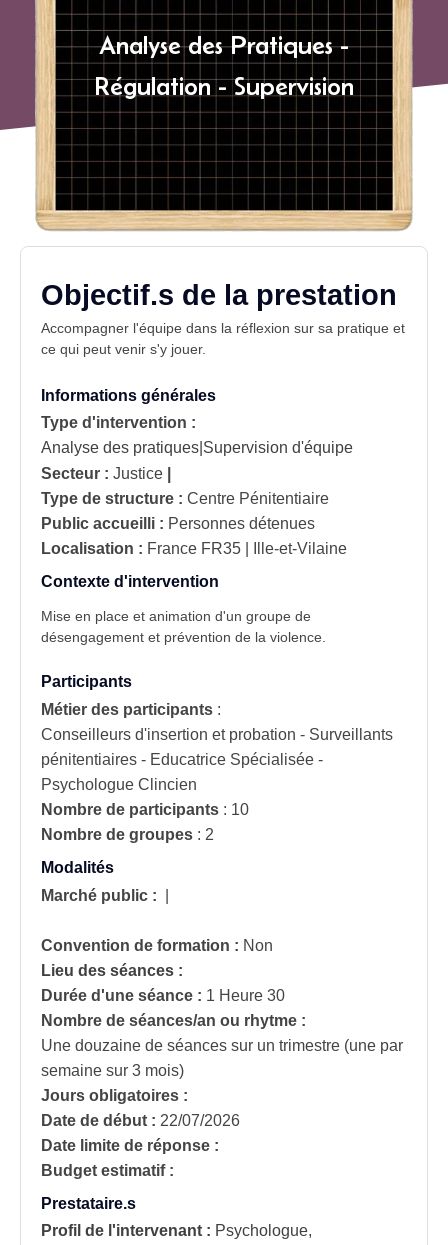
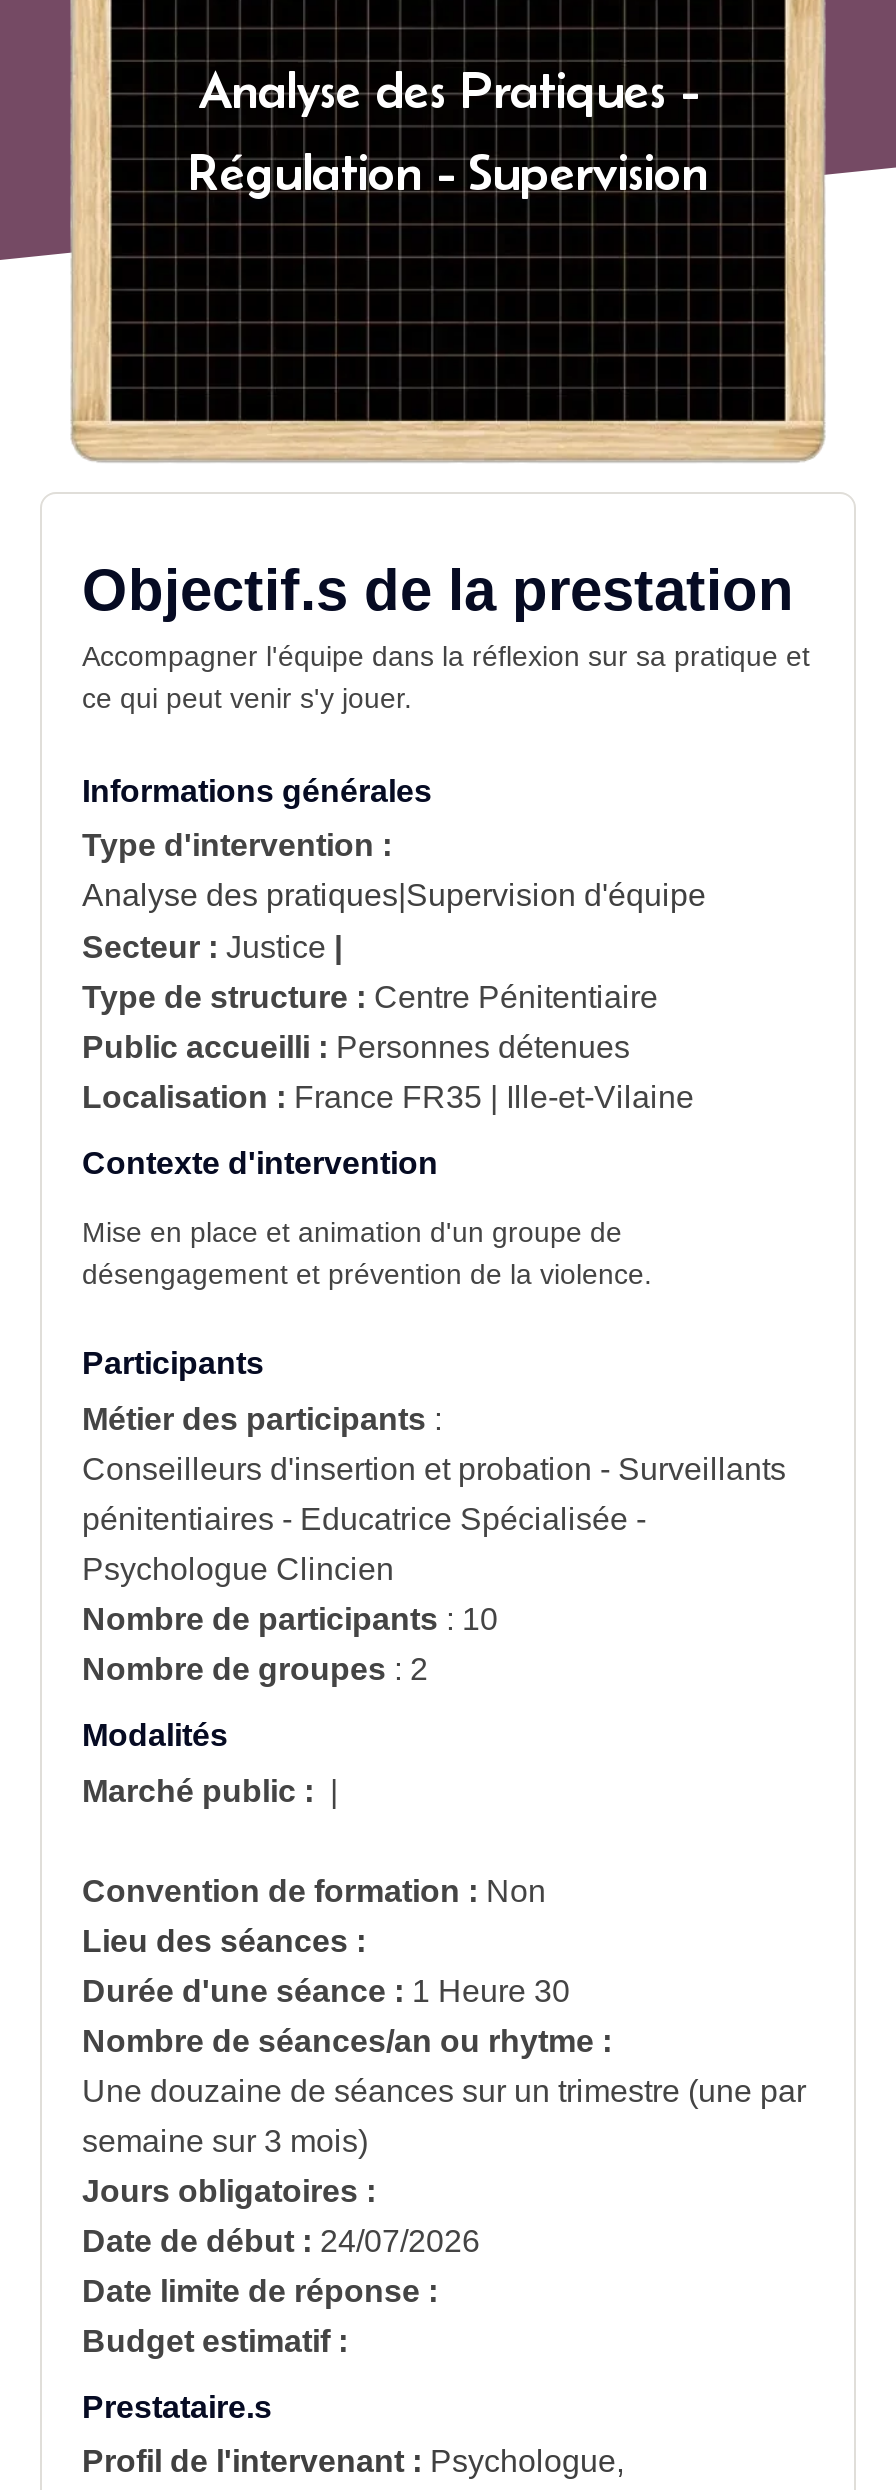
[41,1112,240,1129] Date de début : 22/07/2026 -> [82,2223,480,2257] Date de début : 24/07/2026

